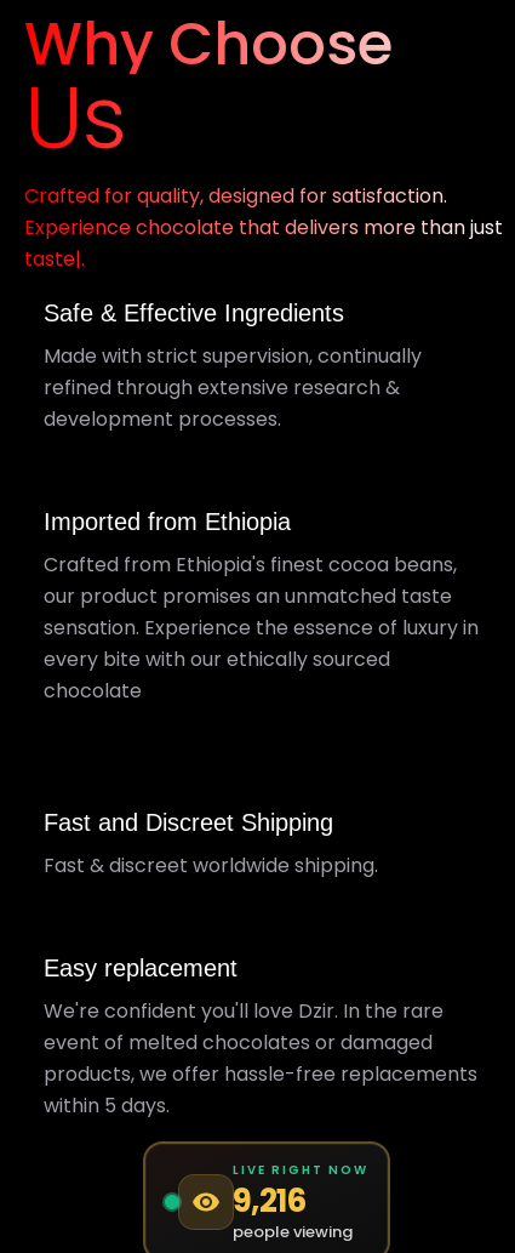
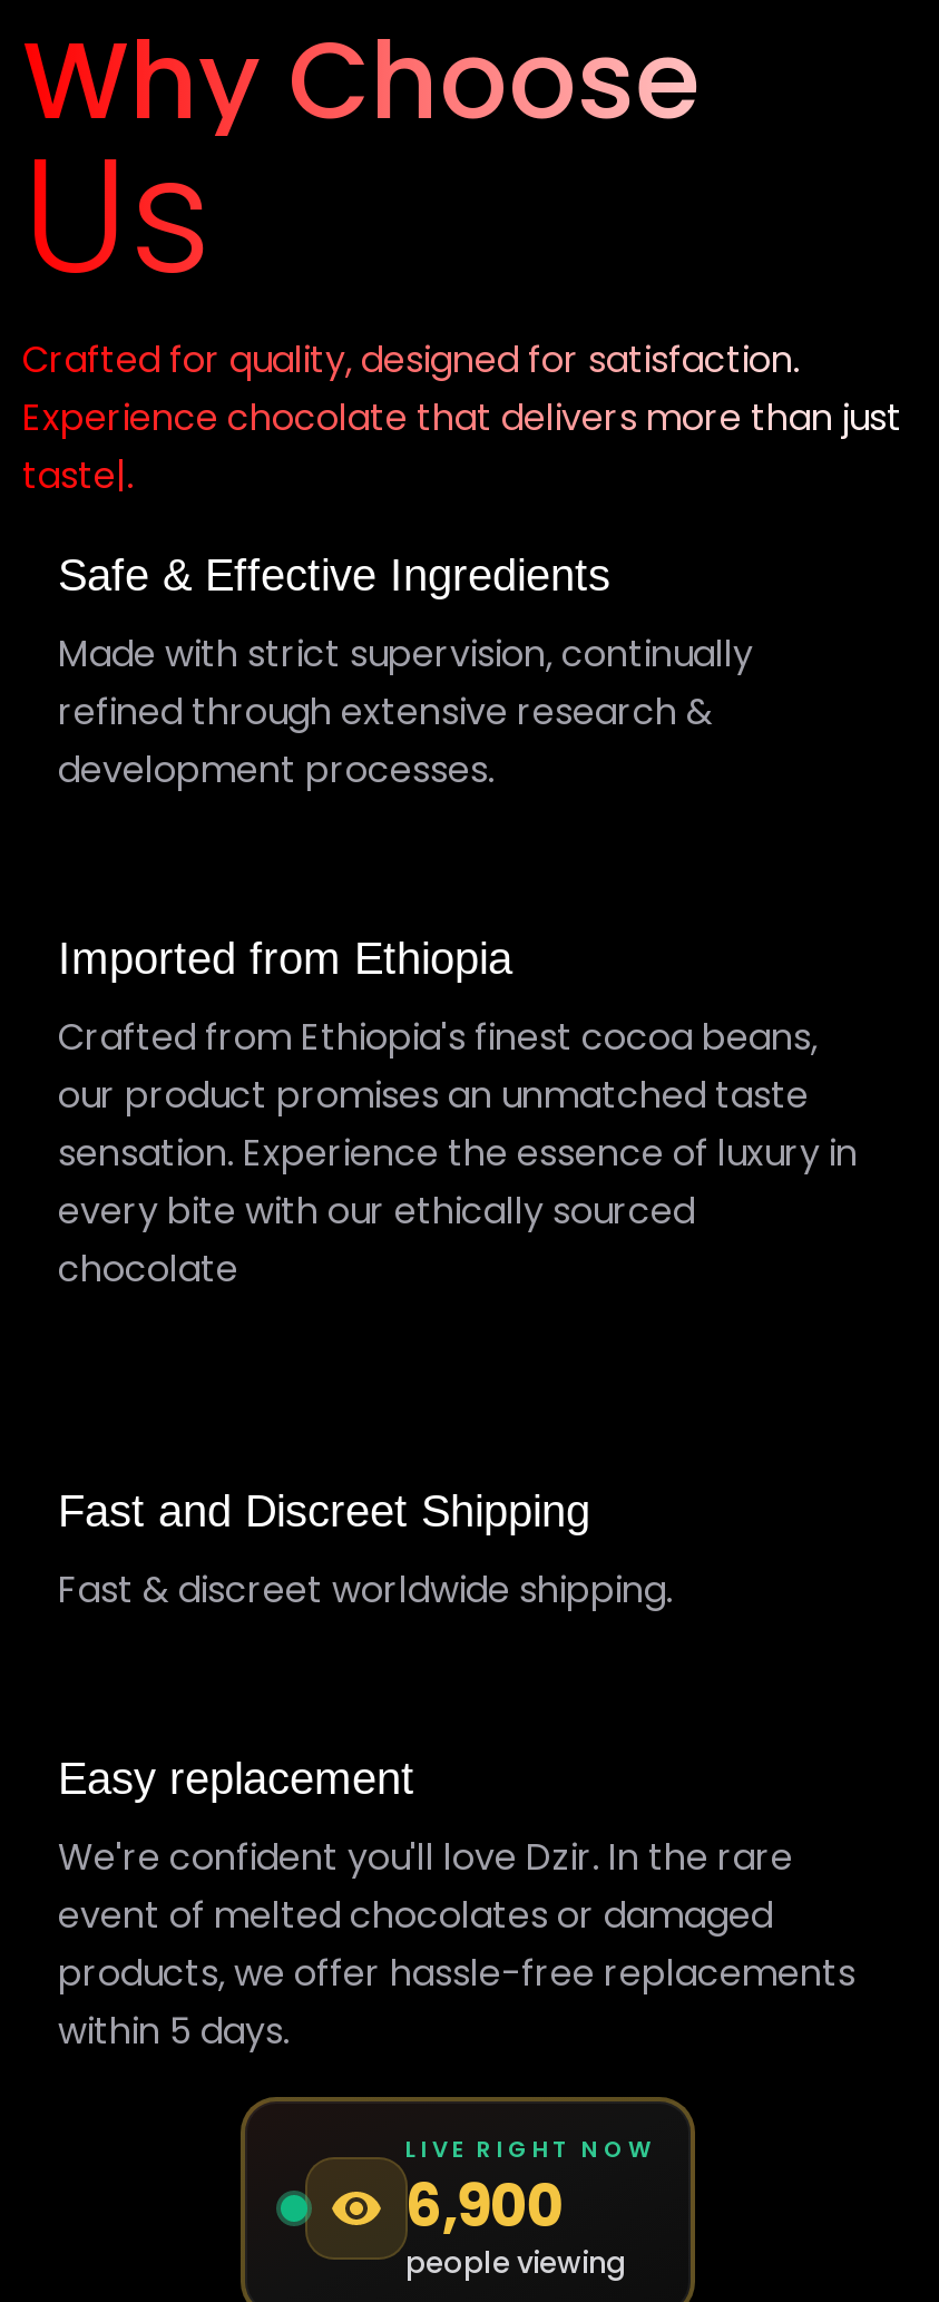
[233,1179,306,1223] 9,216 -> [405,2166,563,2246] 6,900

